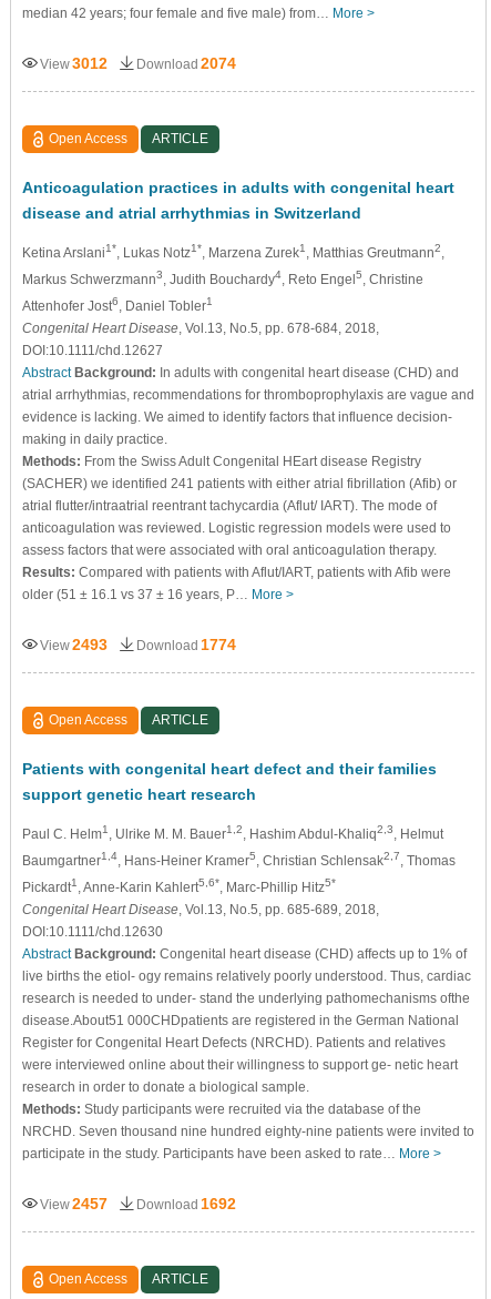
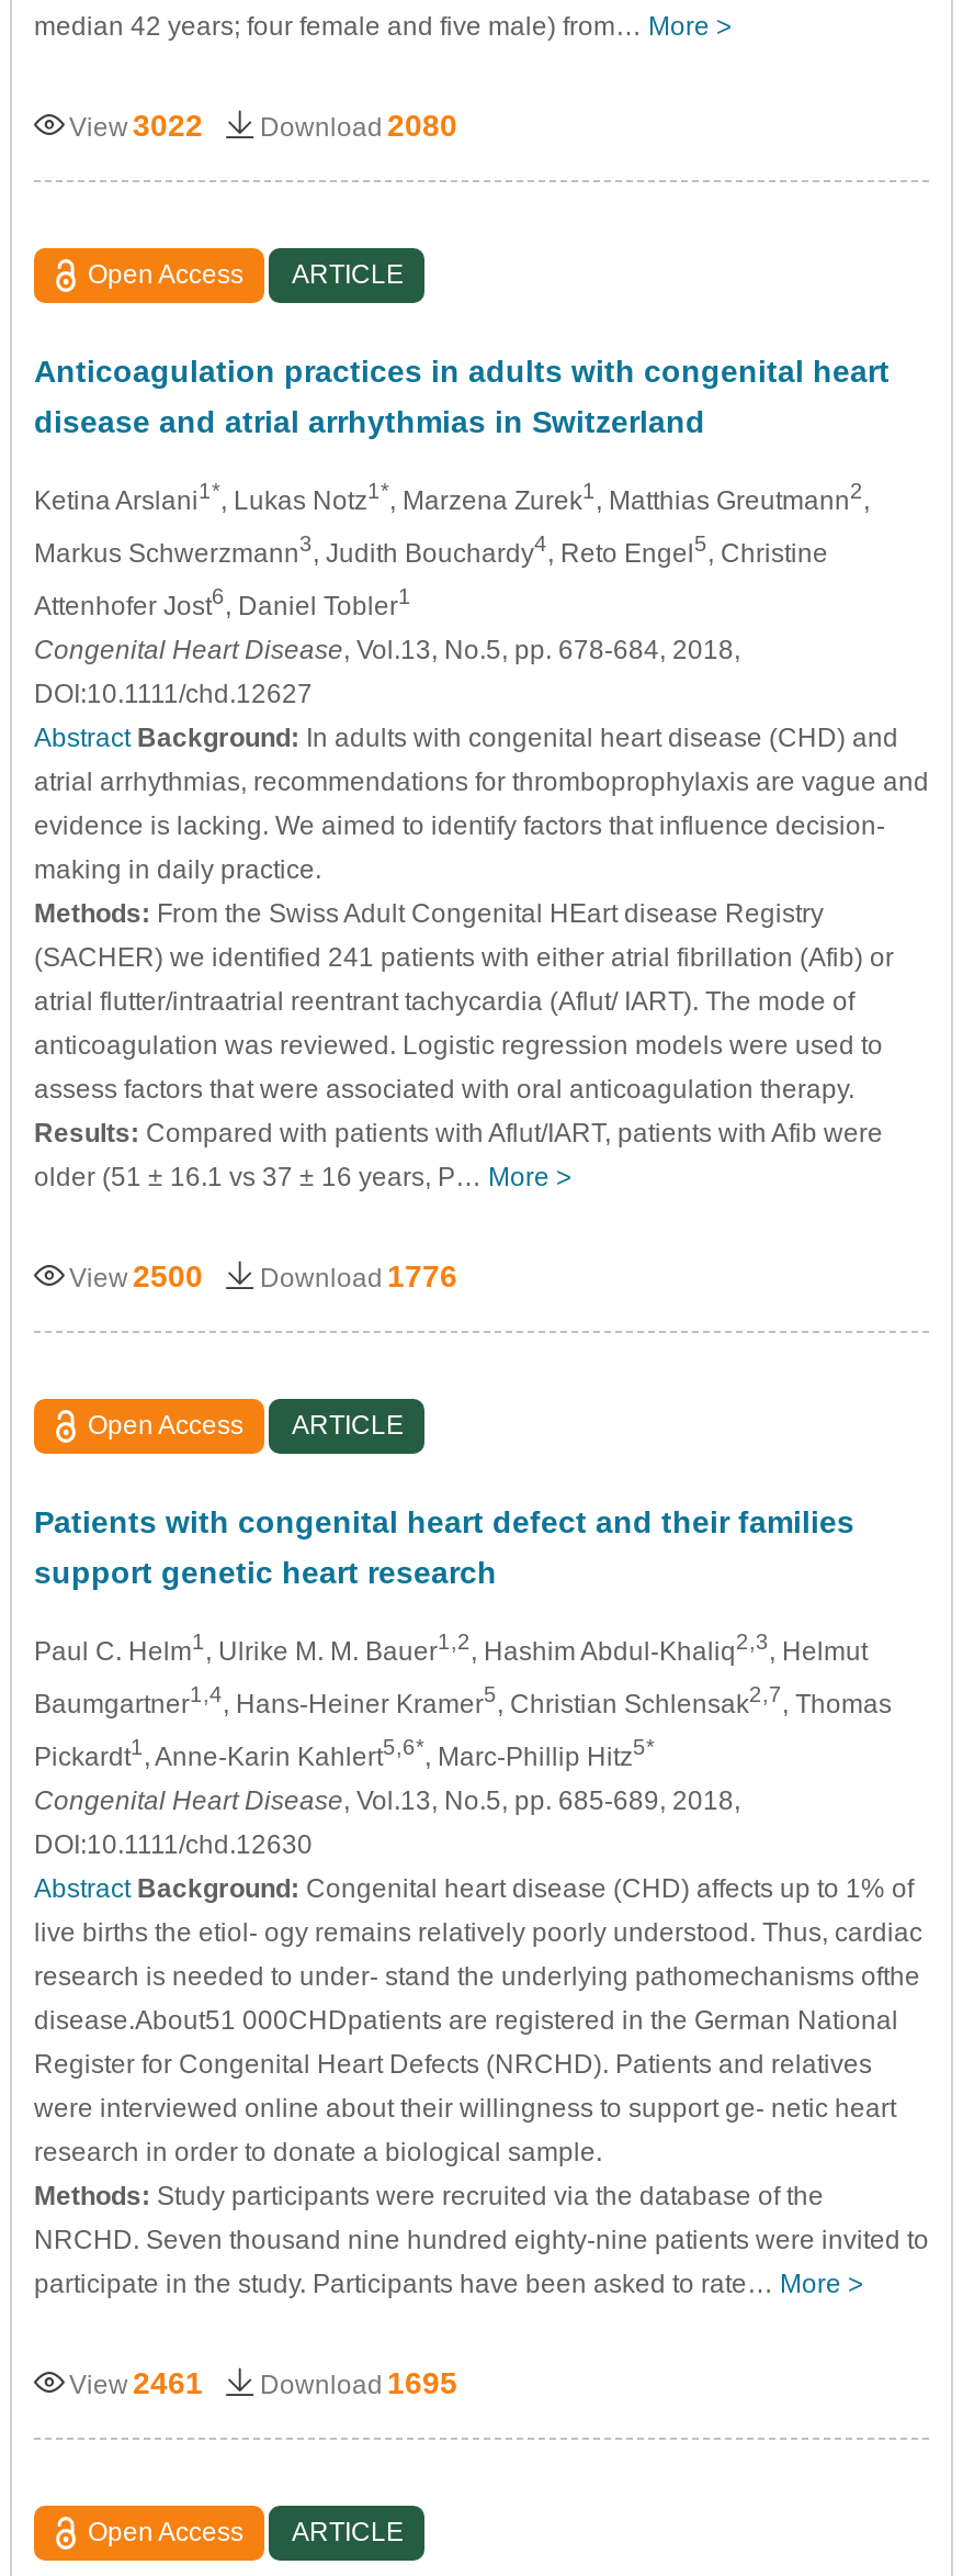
[40,54,108,72] View 3012 -> [69,107,203,142] View 3022
[136,54,236,72] Download 2074 -> [260,107,457,142] Download 2080
[40,635,108,653] View 2493 -> [69,1257,203,1292] View 2500
[136,635,236,653] Download 1774 -> [260,1257,457,1292] Download 1776
[40,1194,108,1212] View 2457 -> [69,2364,203,2399] View 2461
[136,1194,236,1212] Download 1692 -> [260,2364,457,2399] Download 1695

